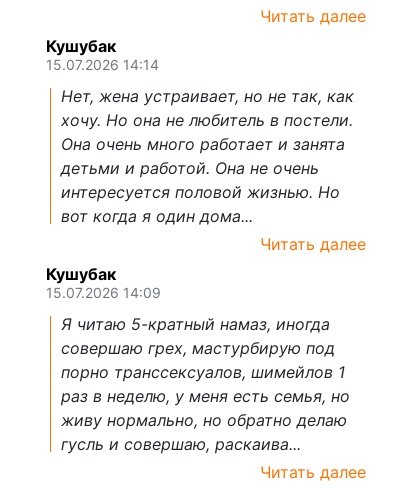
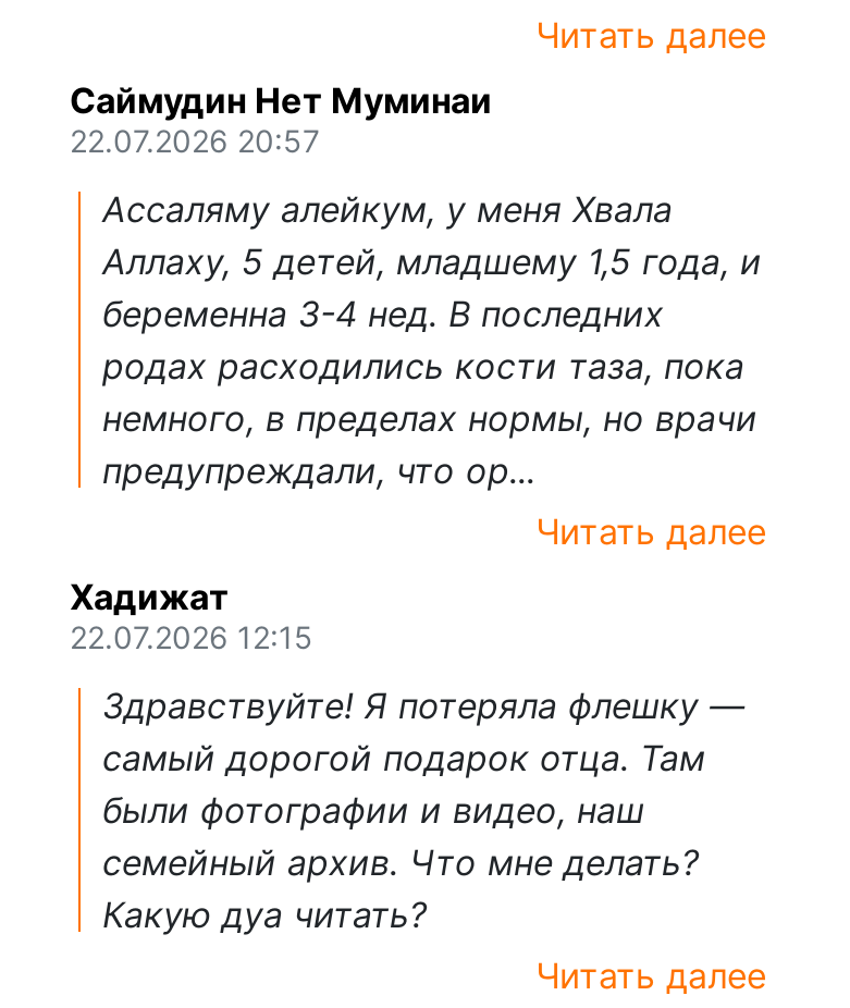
[46,36,159,73] Кушубак | 15.07.2026 14:14 -> [70,78,492,158] Саймудин Нет Муминаи | 22.07.2026 20:57
[61,86,354,226] Нет, жена устраивает, но не так, как | хочу. Но она не любитель в постели. | Она очень много работает и занята | детьми и работой. Она не очень | интересуется половой жизнью. Но | вот когда я один дома... -> [102,186,762,491] Ассаляму алейкум, у меня Хвала | Аллаху, 5 детей, младшему 1,5 года, и | беременна 3-4 нед. В последних | родах расходились кости таза, пока | немного, в пределах нормы, но врачи | предупреждали, что ор...
[46,264,161,301] Кушубак | 15.07.2026 14:09 -> [70,574,313,654] Хадижат | 22.07.2026 12:15
[61,314,350,454] Я читаю 5-кратный намаз, иногда | совершаю грех, мастурбирую под | порно транссексуалов, шимейлов 1 | раз в неделю, у меня есть семья, но | живу нормально, но обратно делаю | гусль и совершаю, раскаива... -> [102,683,744,935] Здравствуйте! Я потеряла флешку — | самый дорогой подарок отца. Там | были фотографии и видео, наш | семейный архив. Что мне делать? | Какую дуа читать?

